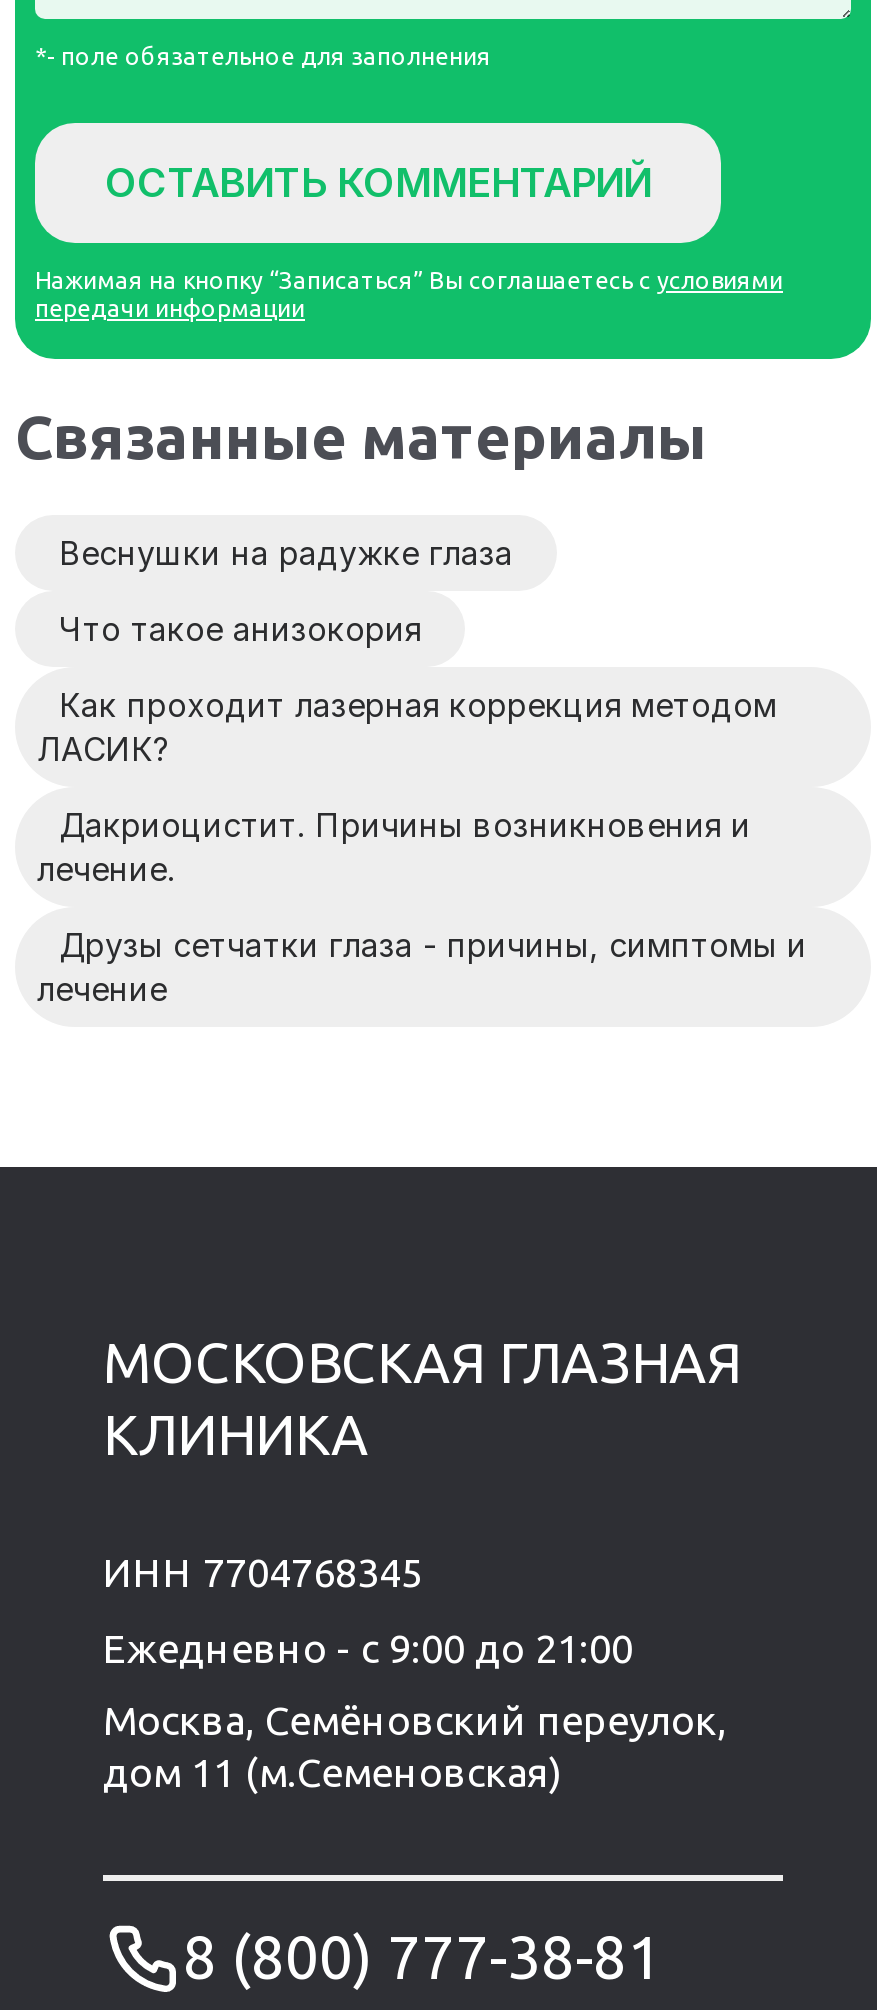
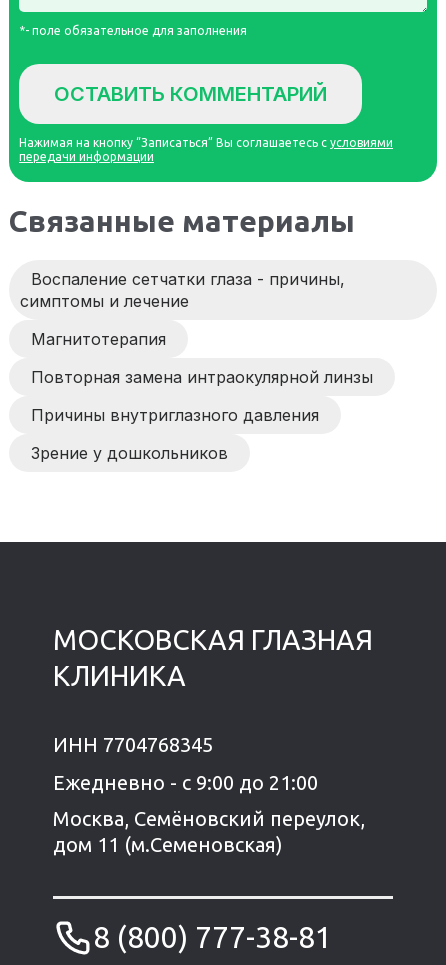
[59,533,513,573] Веснушки на радужке глаза -> [20,269,345,311] Воспаление сетчатки глаза - причины, | симптомы и лечение
[59,609,421,649] Что такое анизокория -> [31,329,166,349] Магнитотерапия
[37,685,777,769] Как проходит лазерная коррекция методом | ЛАСИК? -> [31,367,373,387] Повторная замена интраокулярной линзы
[37,805,751,889] Дакриоцистит. Причины возникновения и | лечение. -> [31,405,319,425] Причины внутриглазного давления
[37,925,807,1009] Друзы сетчатки глаза - причины, симптомы и | лечение -> [31,443,228,463] Зрение у дошкольников

